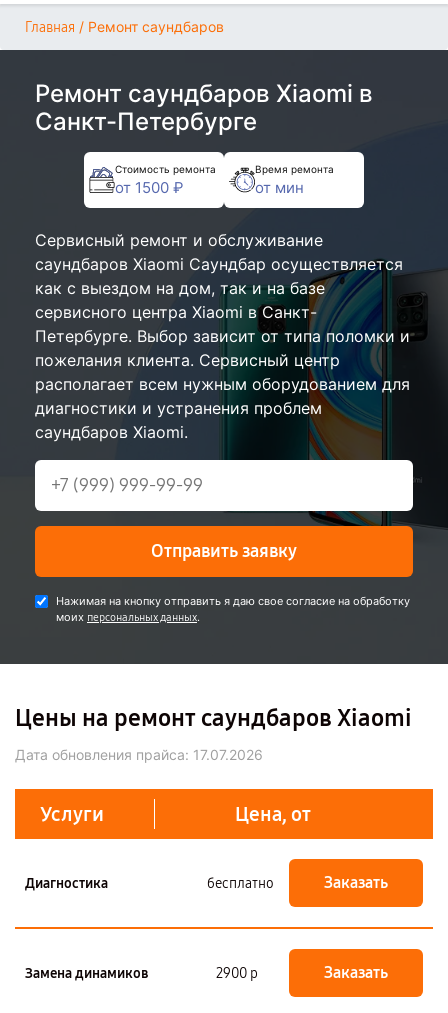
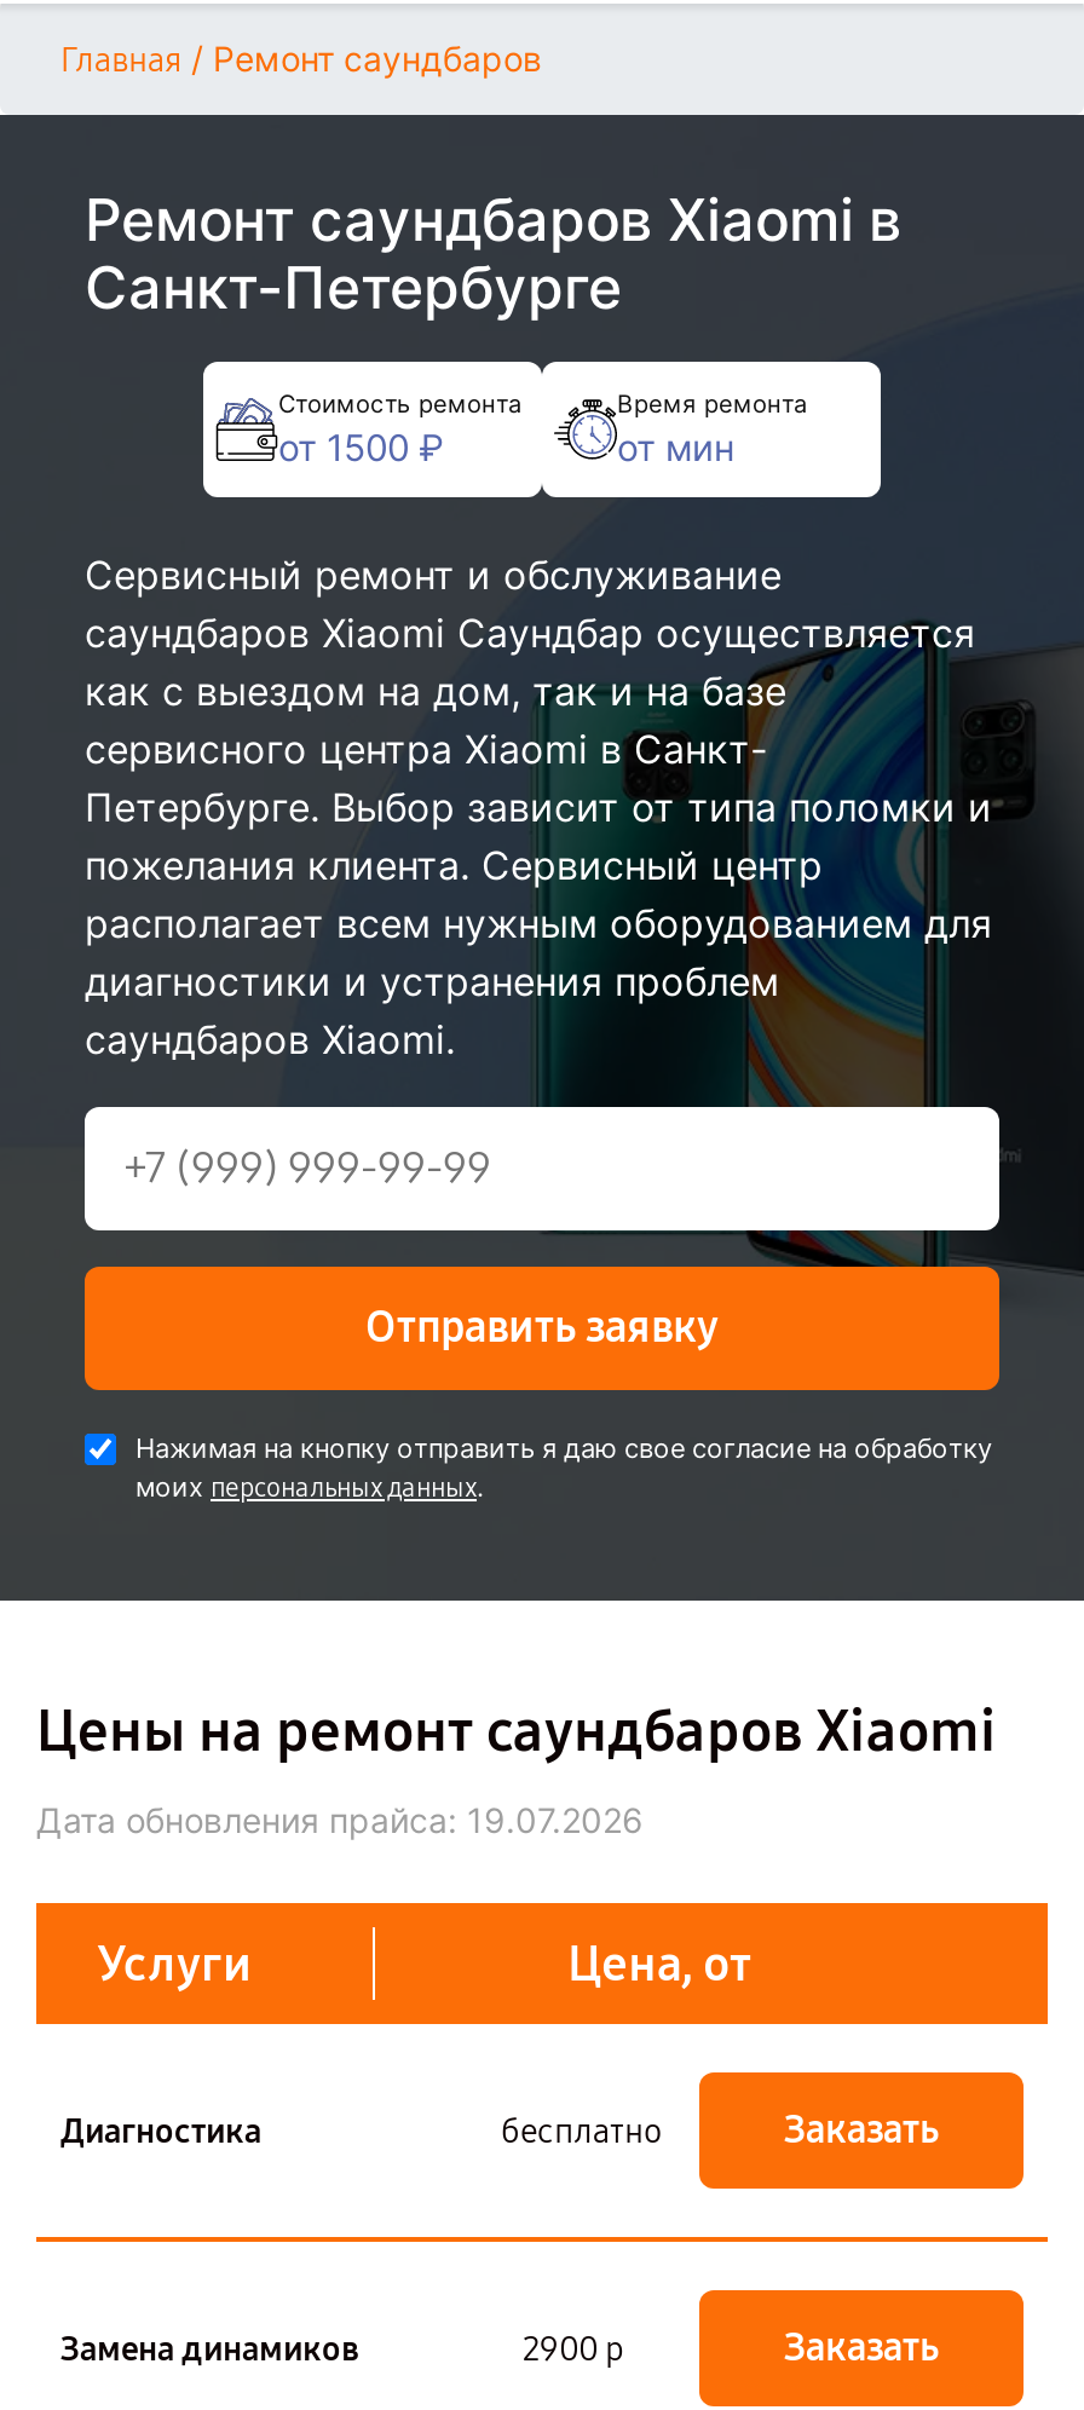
[15,746,263,763] Дата обновления прайса: 17.07.2026 -> [36,1799,644,1840] Дата обновления прайса: 19.07.2026

